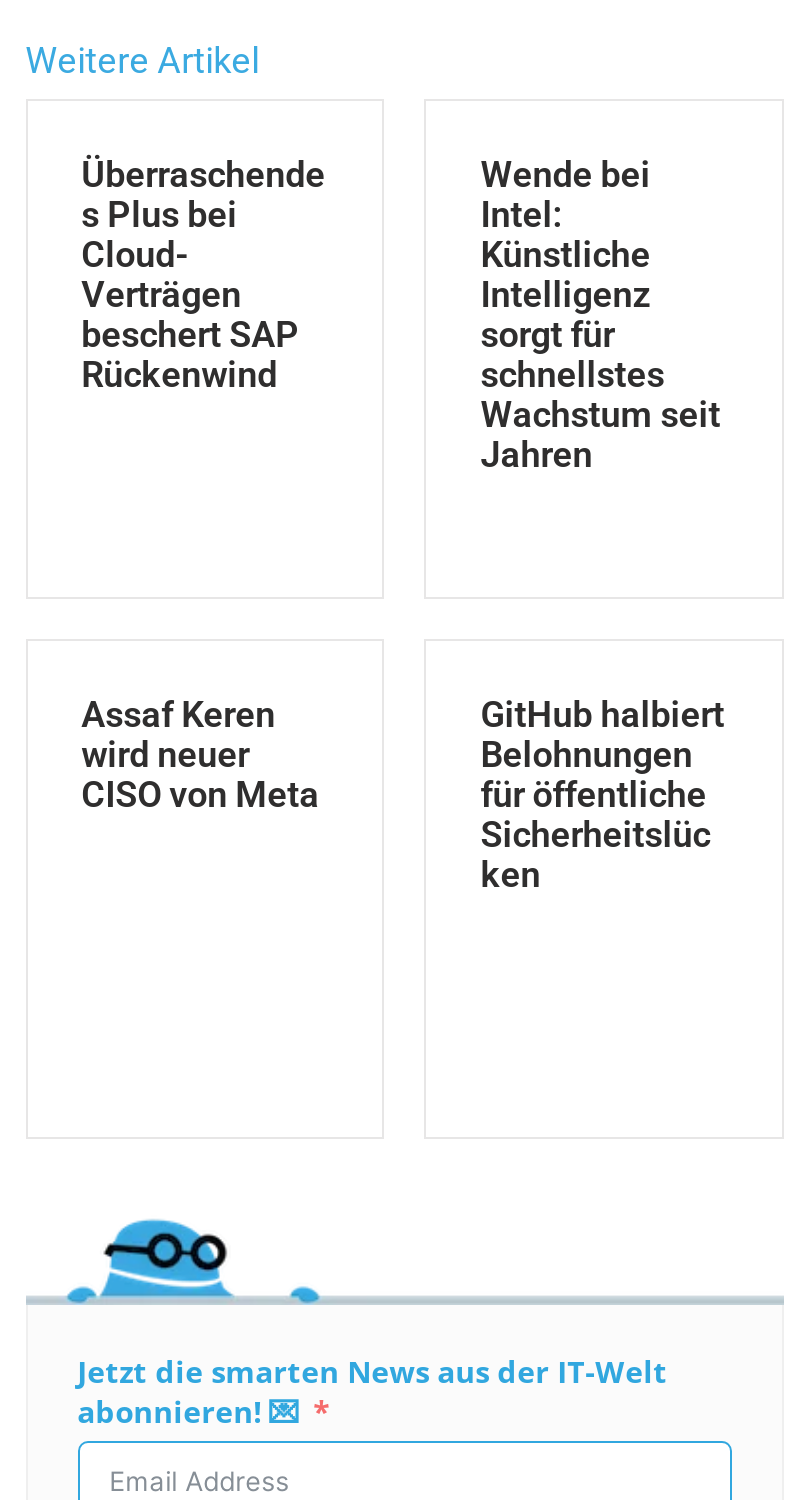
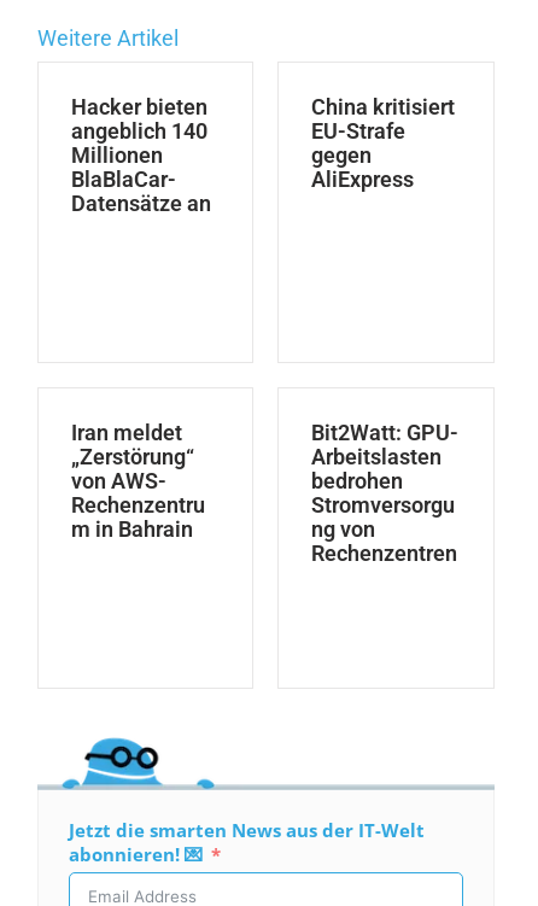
[81,152,325,394] Überraschende | s Plus bei | Cloud- | Verträgen | beschert SAP | Rückenwind -> [71,94,211,216] Hacker bieten | angeblich 140 | Millionen | BlaBlaCar- | Datensätze an
[480,152,720,474] Wende bei | Intel: | Künstliche | Intelligenz | sorgt für | schnellstes | Wachstum seit | Jahren -> [311,94,455,192] China kritisiert | EU-Strafe | gegen | AliExpress
[81,692,319,814] Assaf Keren | wird neuer | CISO von Meta -> [71,420,205,541] Iran meldet | „Zerstörung“ | von AWS- | Rechenzentru | m in Bahrain
[480,692,724,894] GitHub halbiert | Belohnungen | für öffentliche | Sicherheitslüc | ken -> [311,420,459,566] Bit2Watt: GPU- | Arbeitslasten | bedrohen | Stromversorgu | ng von | Rechenzentren

